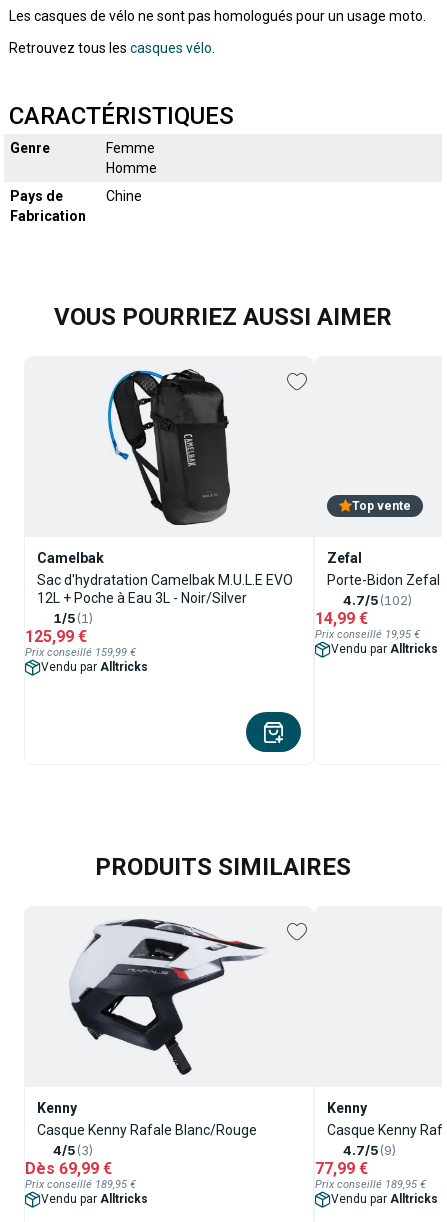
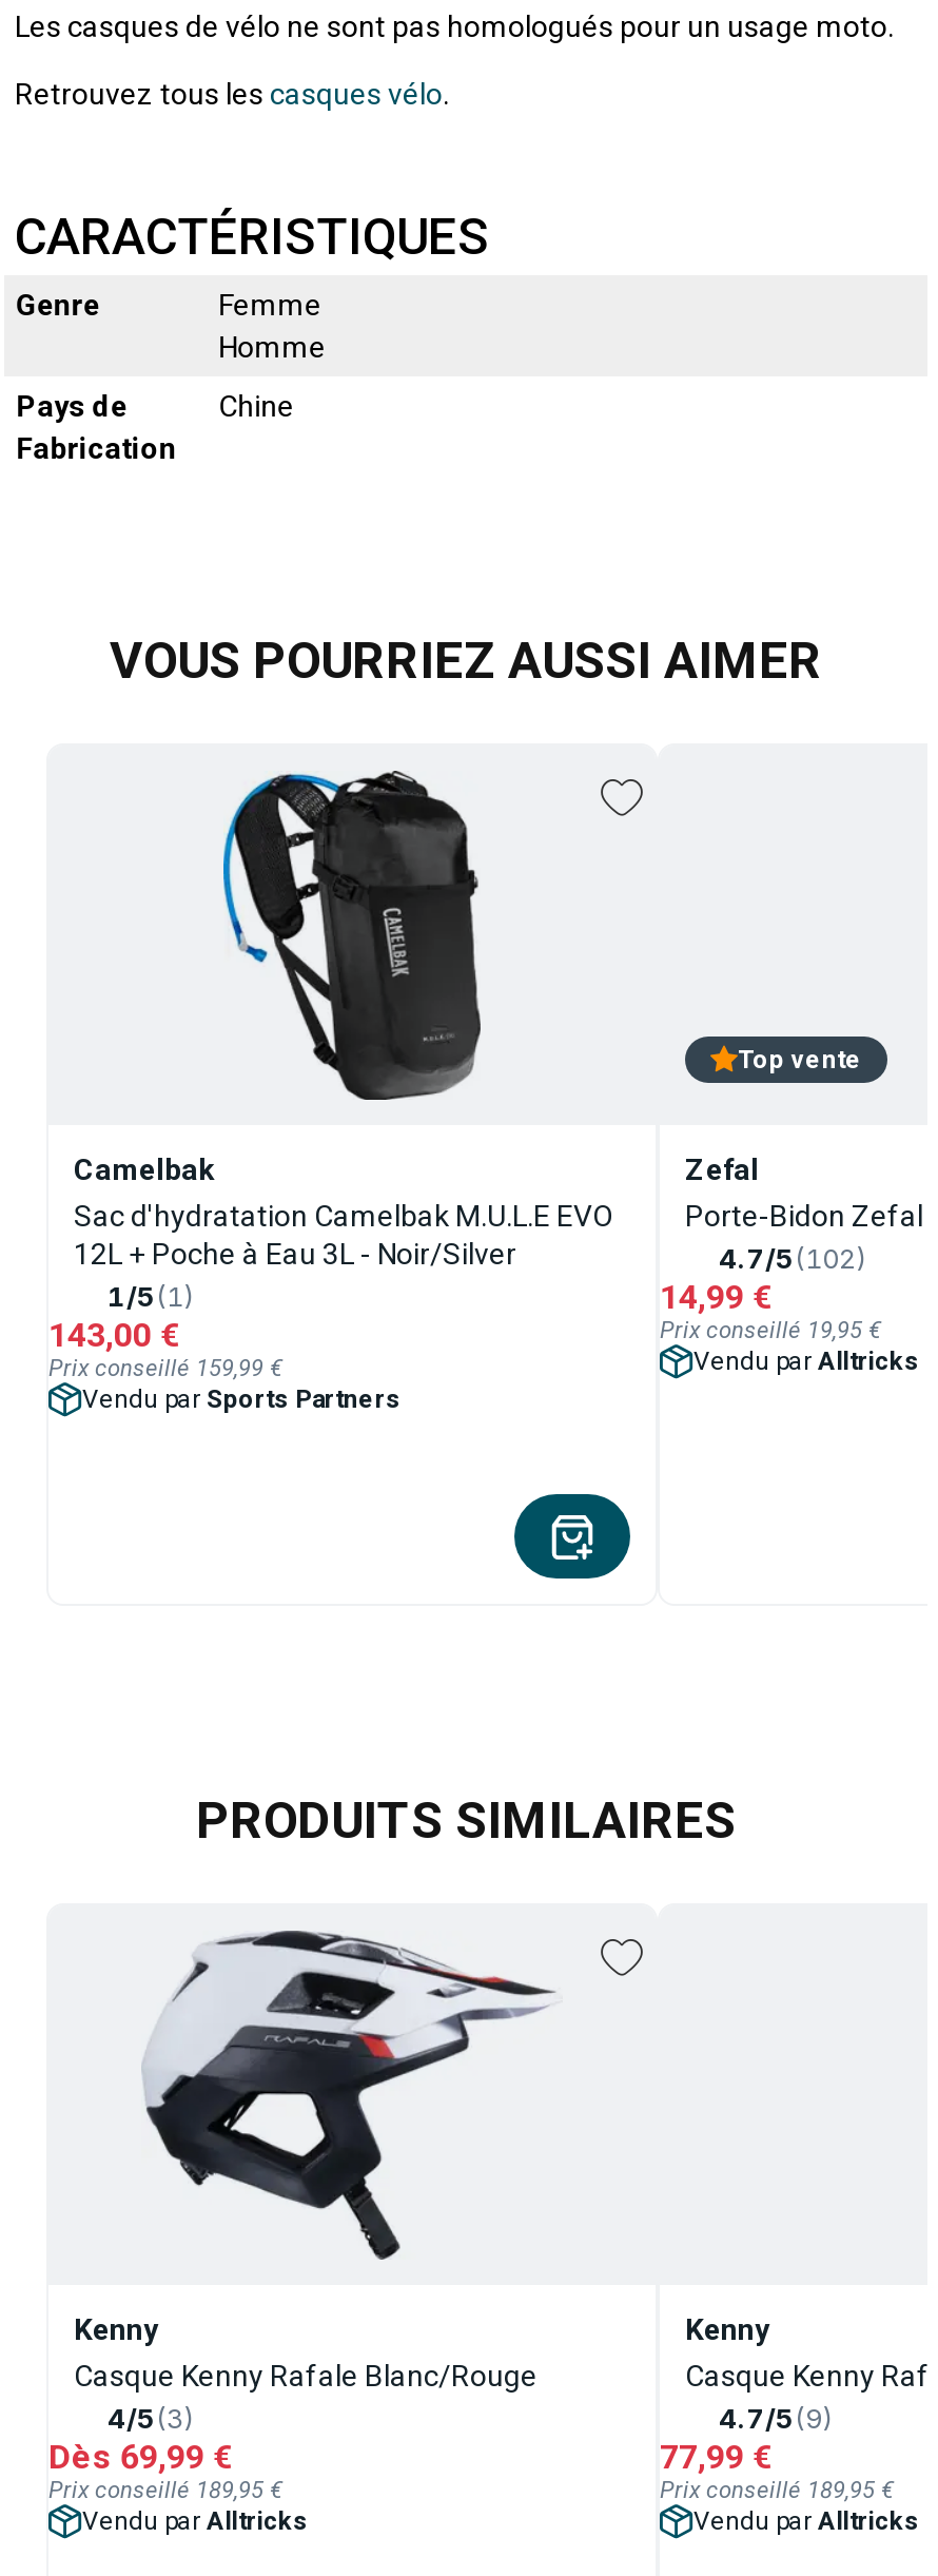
[25,627,87,646] 125,99 € -> [48,1316,179,1356] 143,00 €
[41,660,148,674] Vendu par Alltricks -> [82,1385,400,1415] Vendu par Sports Partners

